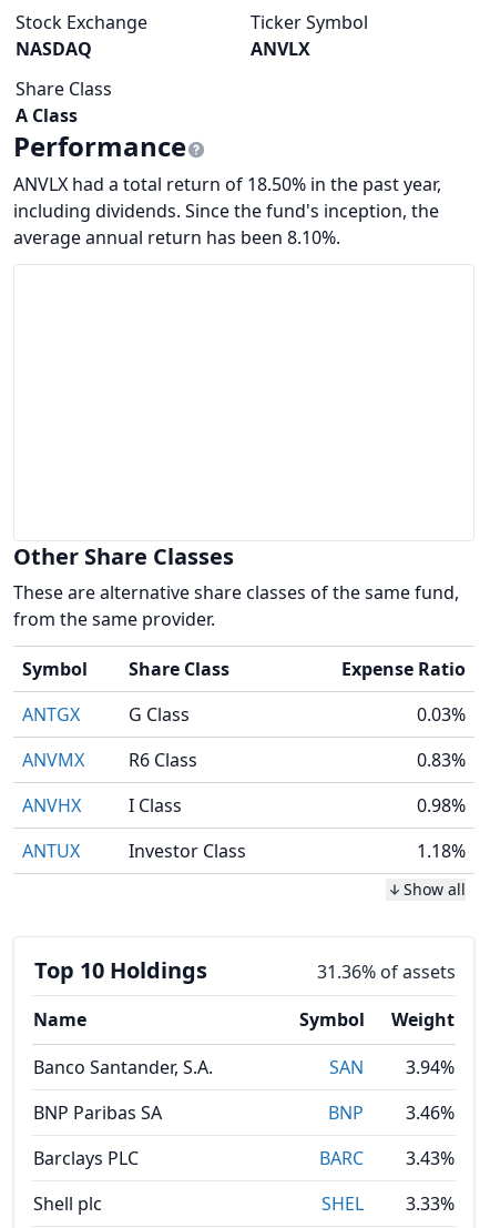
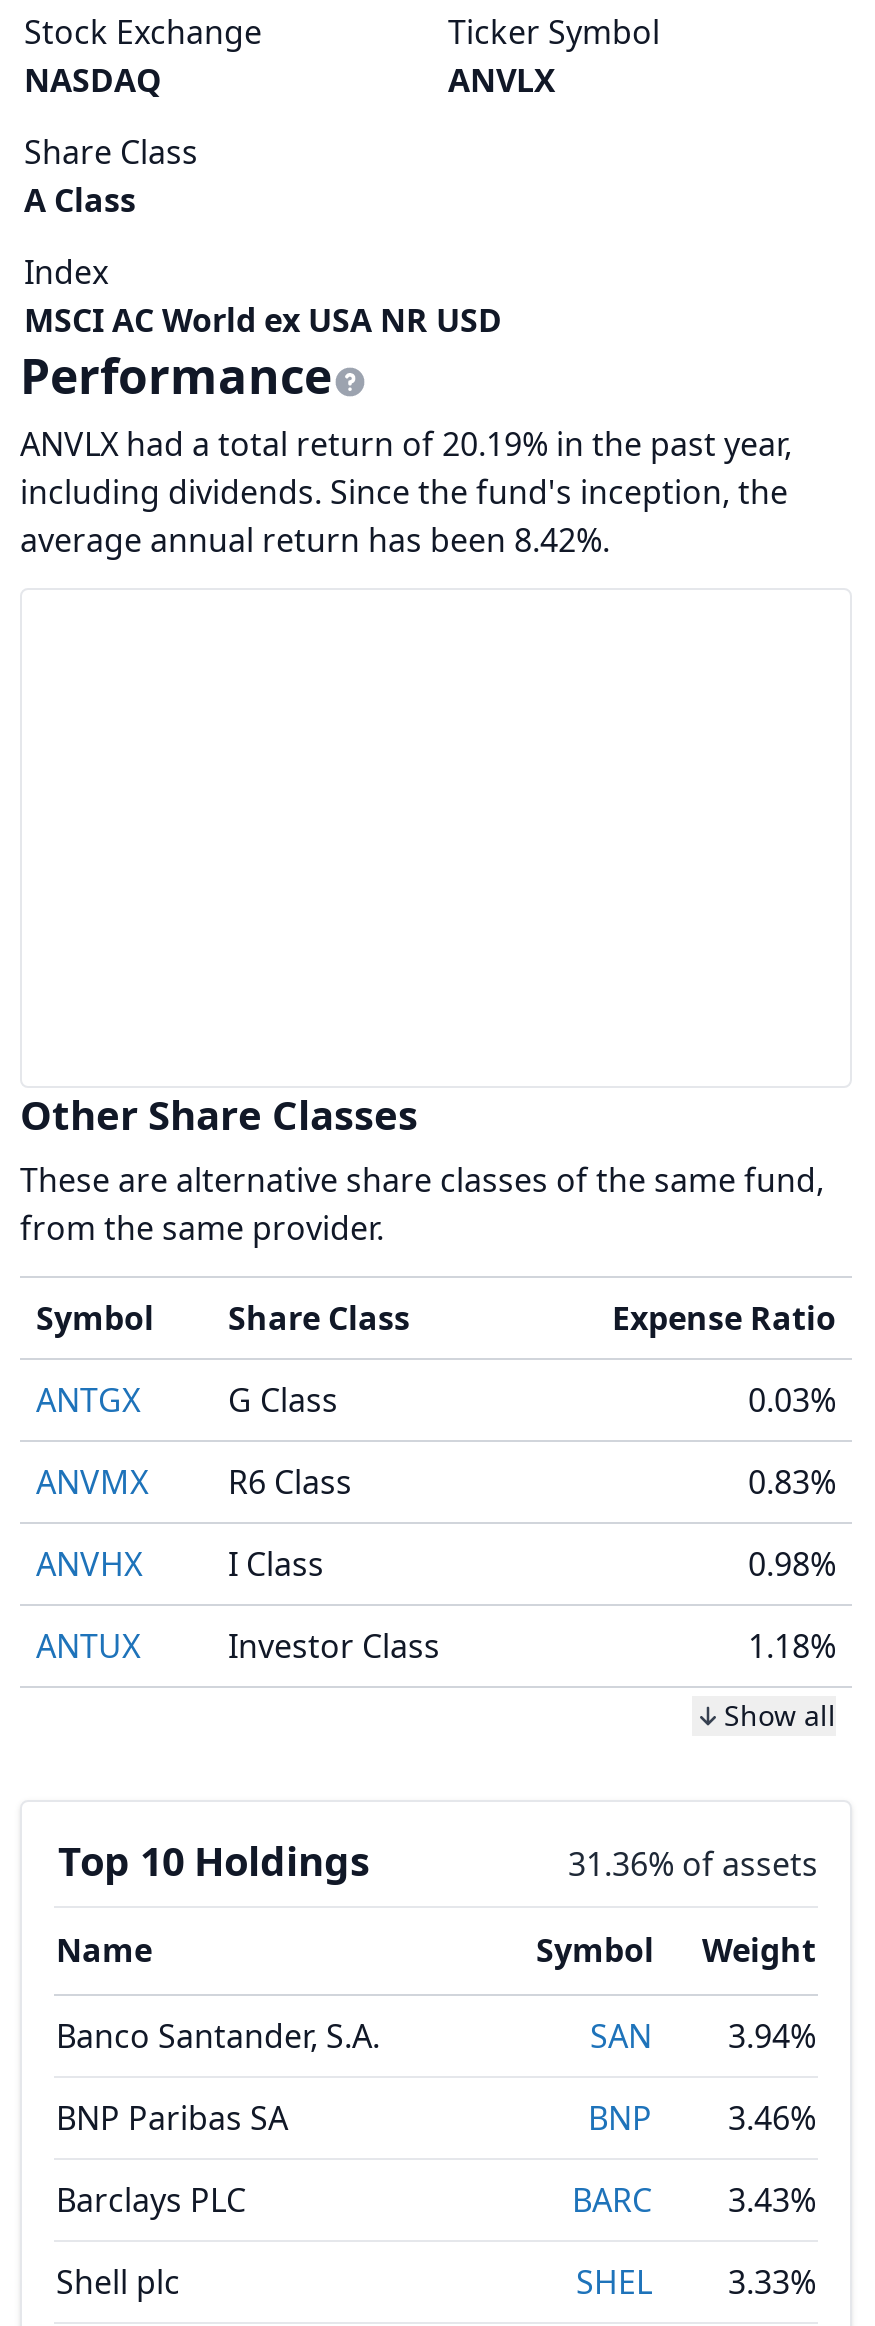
none -> [24,250,502,342] Index | MSCI AC World ex USA NR USD
[13,172,441,196] ANVLX had a total return of 18.50% in the past year, -> [20,422,792,466] ANVLX had a total return of 20.19% in the past year,
[13,225,340,250] average annual return has been 8.10%. -> [20,518,610,562] average annual return has been 8.42%.

